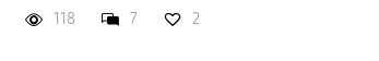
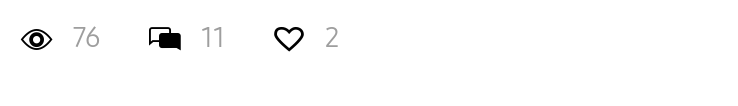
[53,10,137,29] 118 | 7 -> [73,22,225,56] 76 | 11

